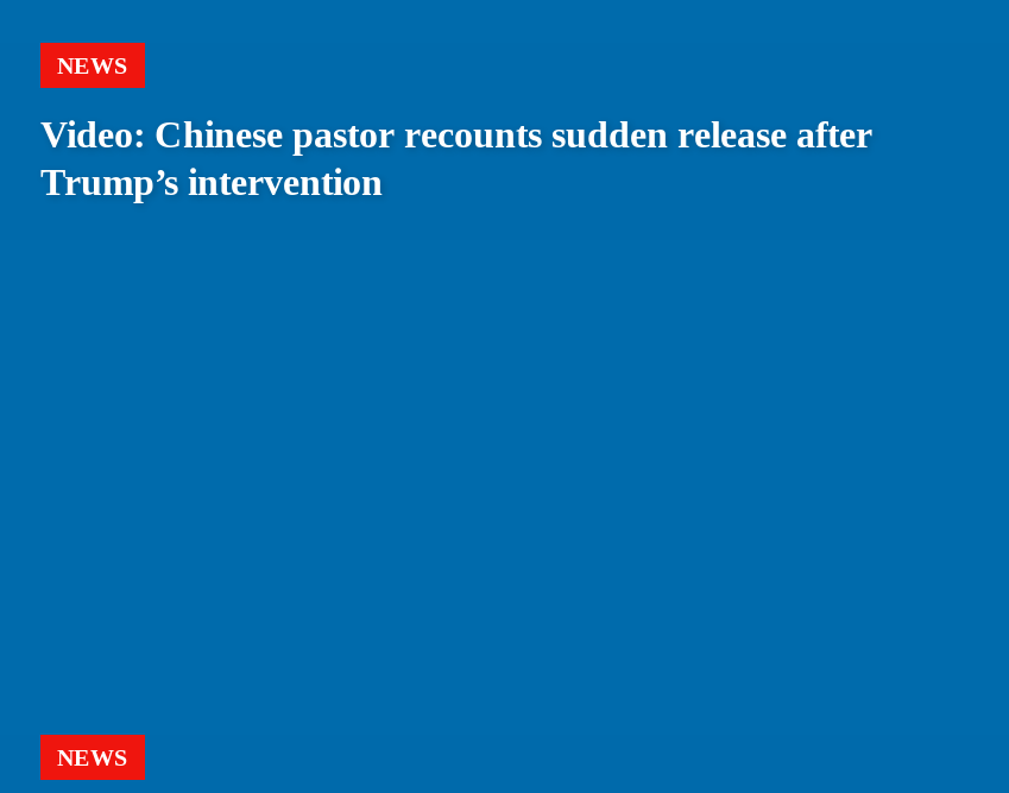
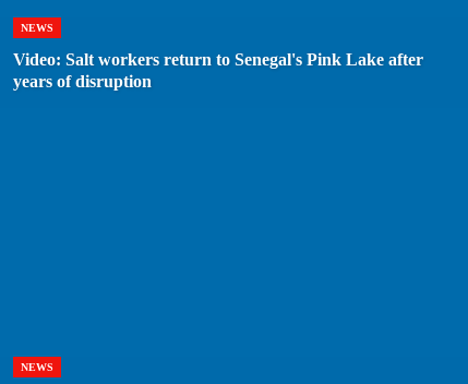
[40,113,872,201] Video: Chinese pastor recounts sudden release after | Trump’s intervention -> [13,50,423,91] Video: Salt workers return to Senegal's Pink Lake after | years of disruption

